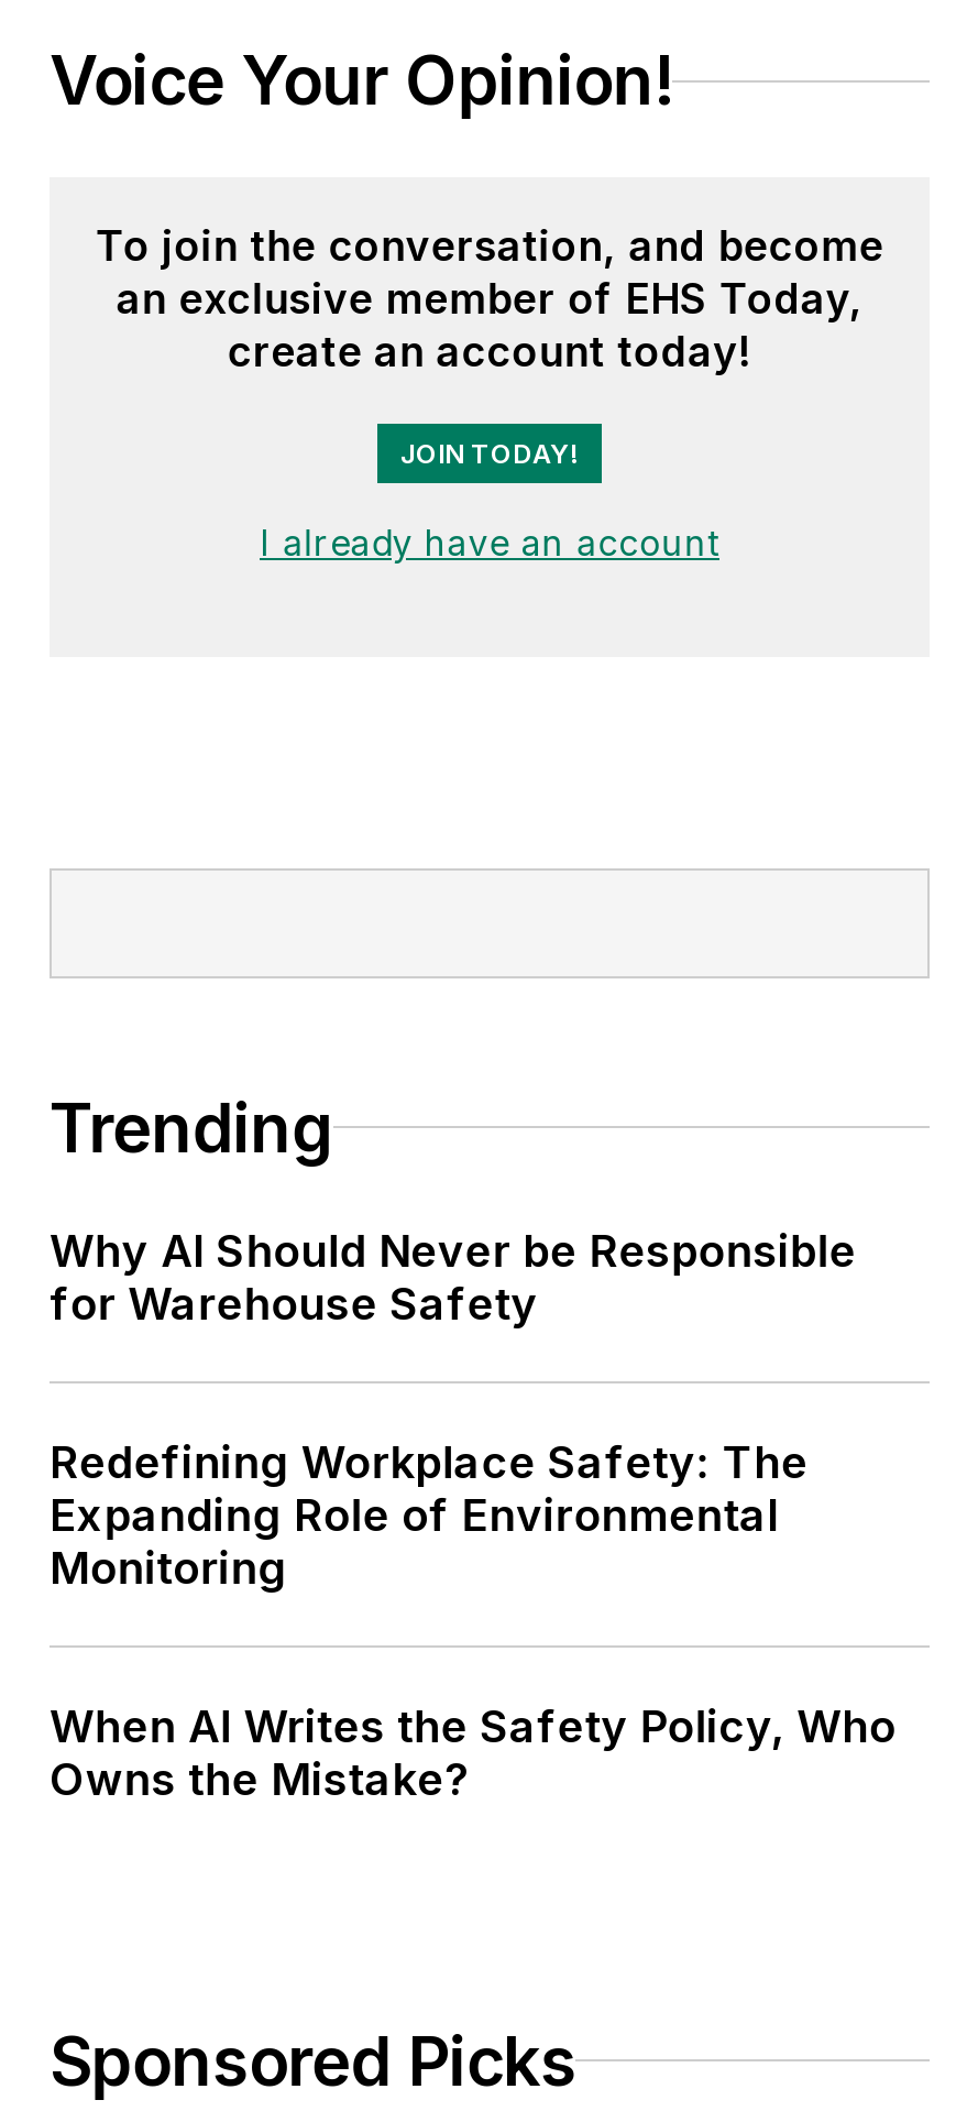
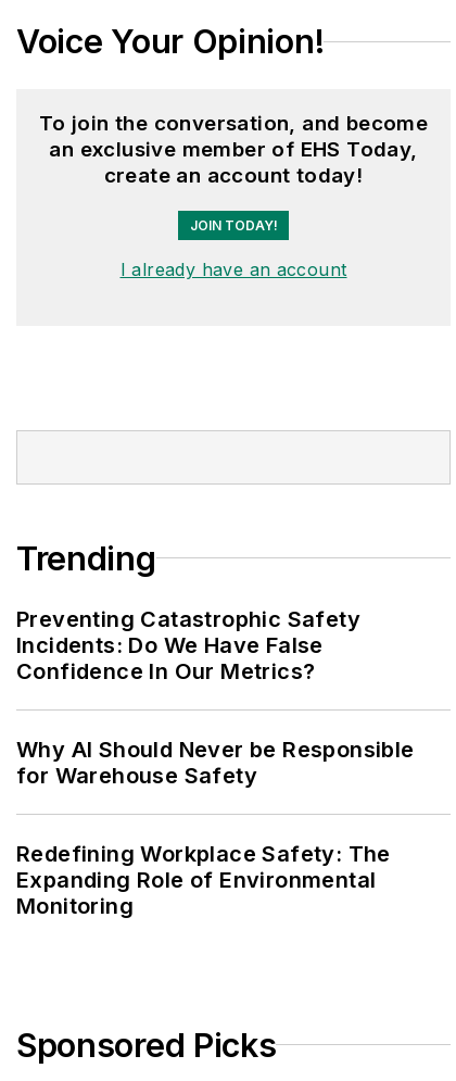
none -> [16,606,360,684] Preventing Catastrophic Safety | Incidents: Do We Have False | Confidence In Our Metrics?
moved [50,1225,856,1595] -> [16,736,414,919]: Why AI Should Never be Responsible | for Warehouse Safety | Redefining Workplace Safety: The | Expanding Role of Environmental | Monitoring
[50,1700,896,1806] When AI Writes the Safety Policy, Who | Owns the Mistake? -> none

